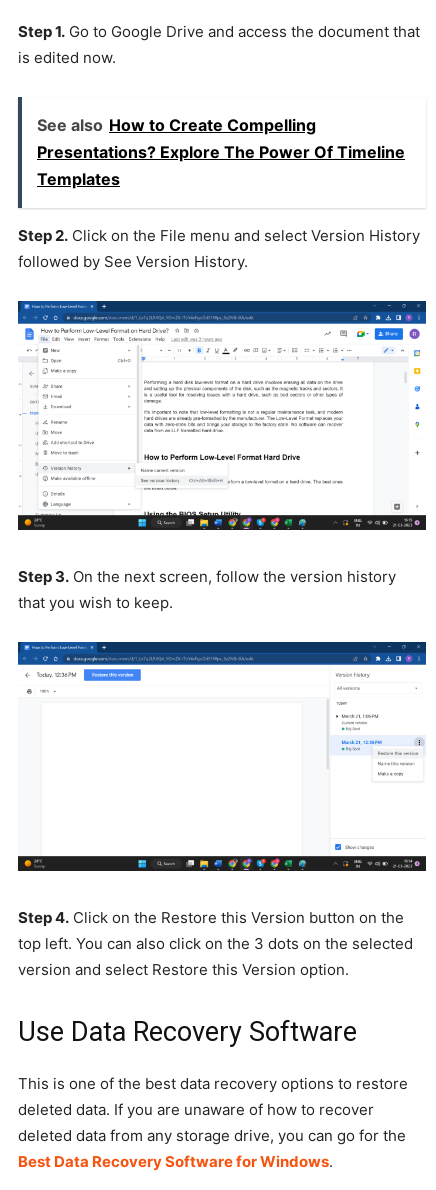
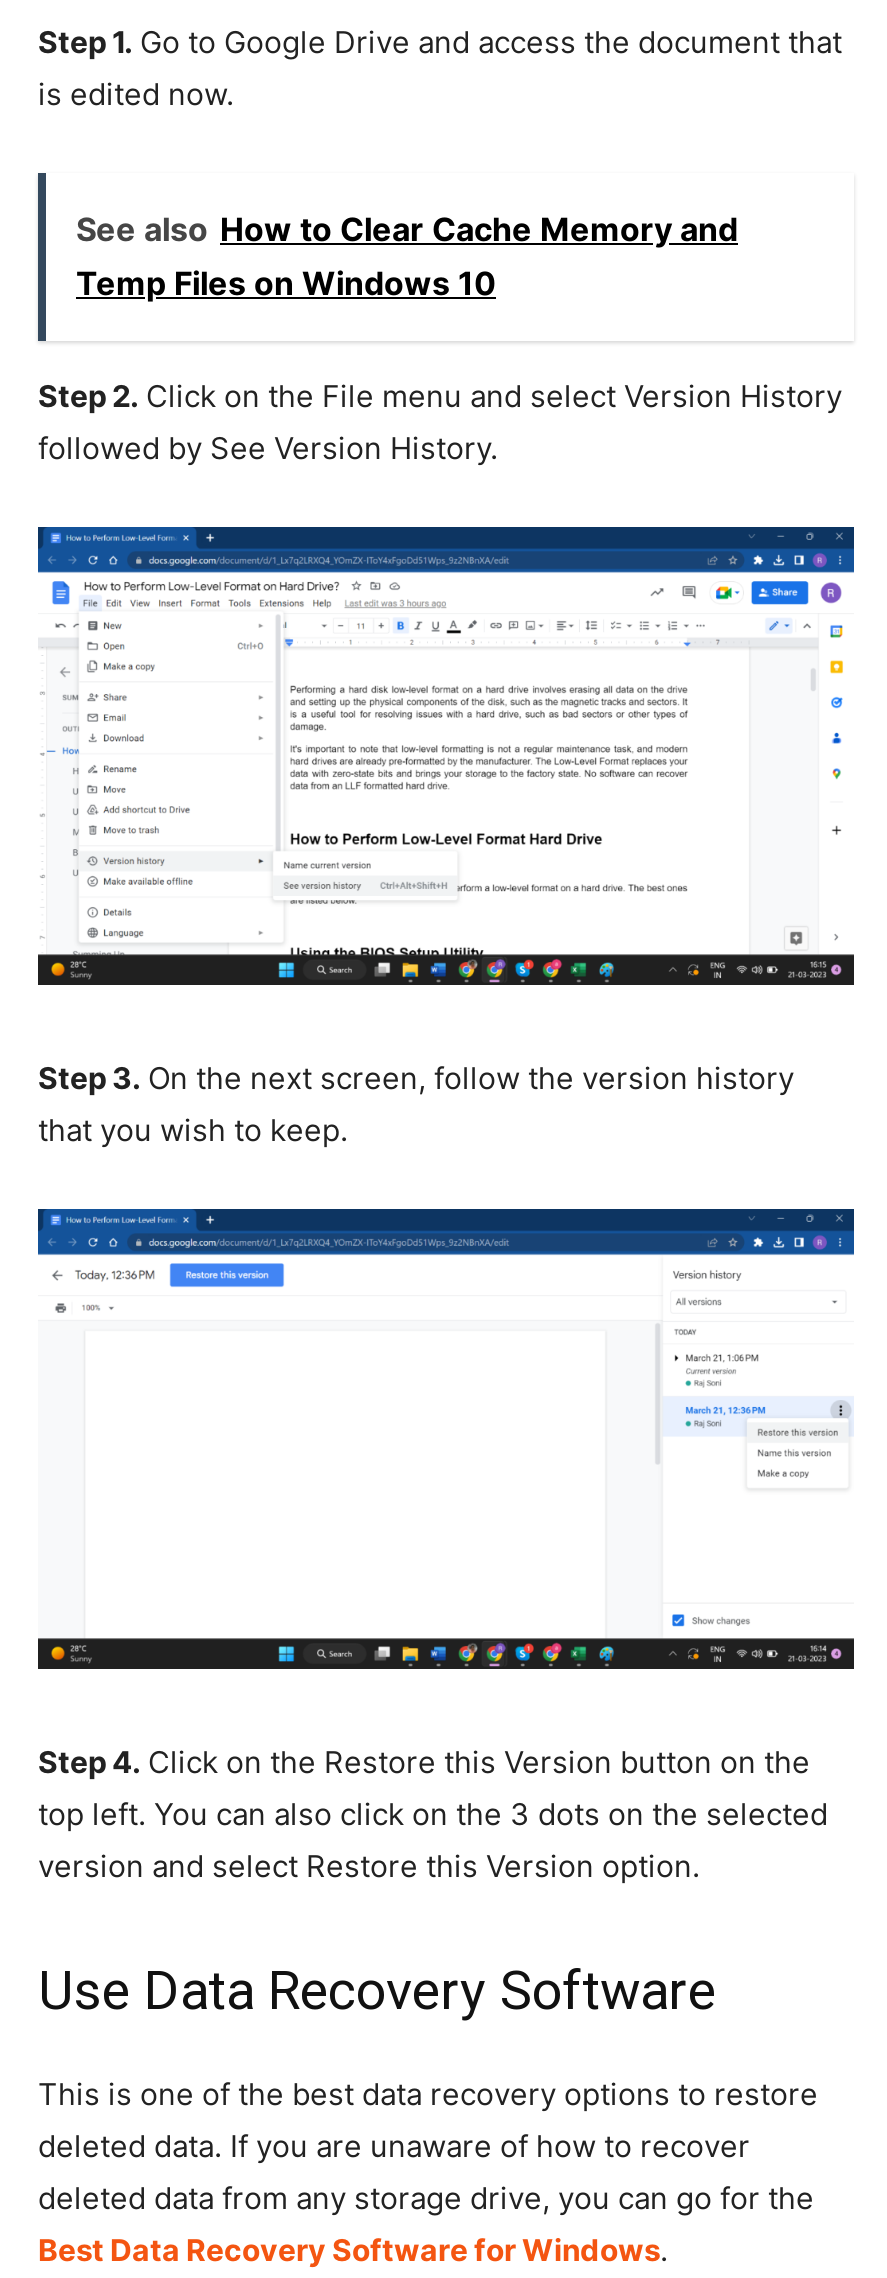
[37,114,405,188] See also How to Create Compelling | Presentations? Explore The Power Of Timeline | Templates -> [76,208,738,302] See also How to Clear Cache Memory and | Temp Files on Windows 10

